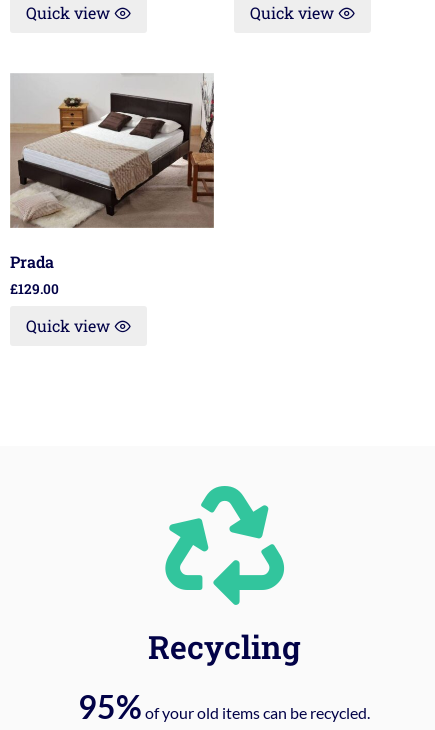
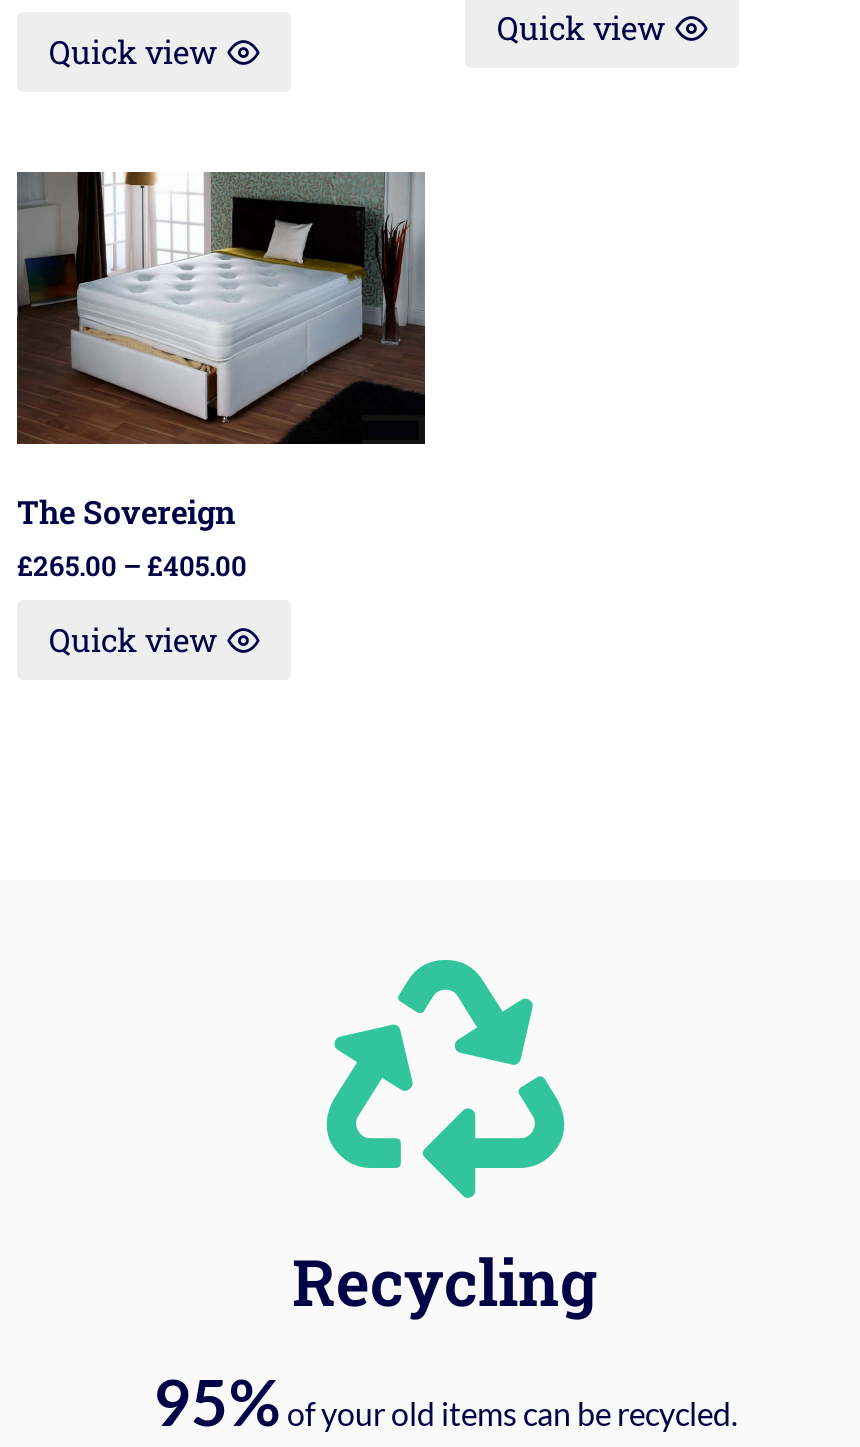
[10,74,215,298] [image] | Prada | £129.00 -> [17,172,427,583] [image] | The Sovereign | £265.00 – £405.00

